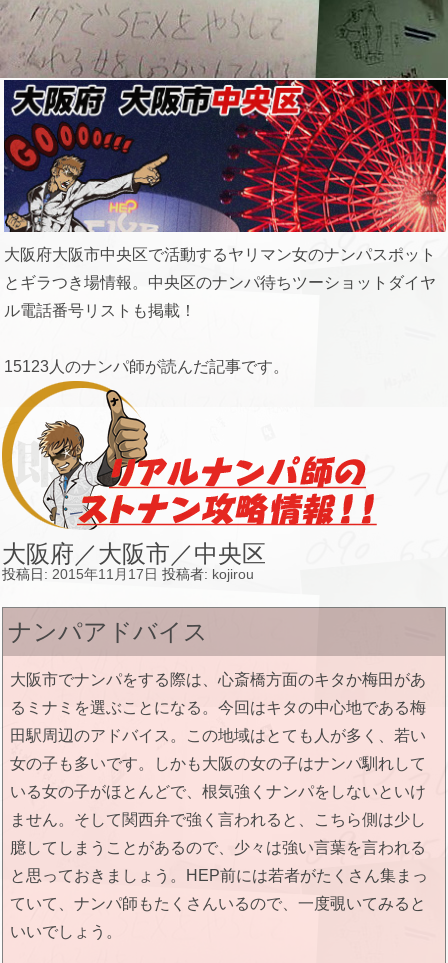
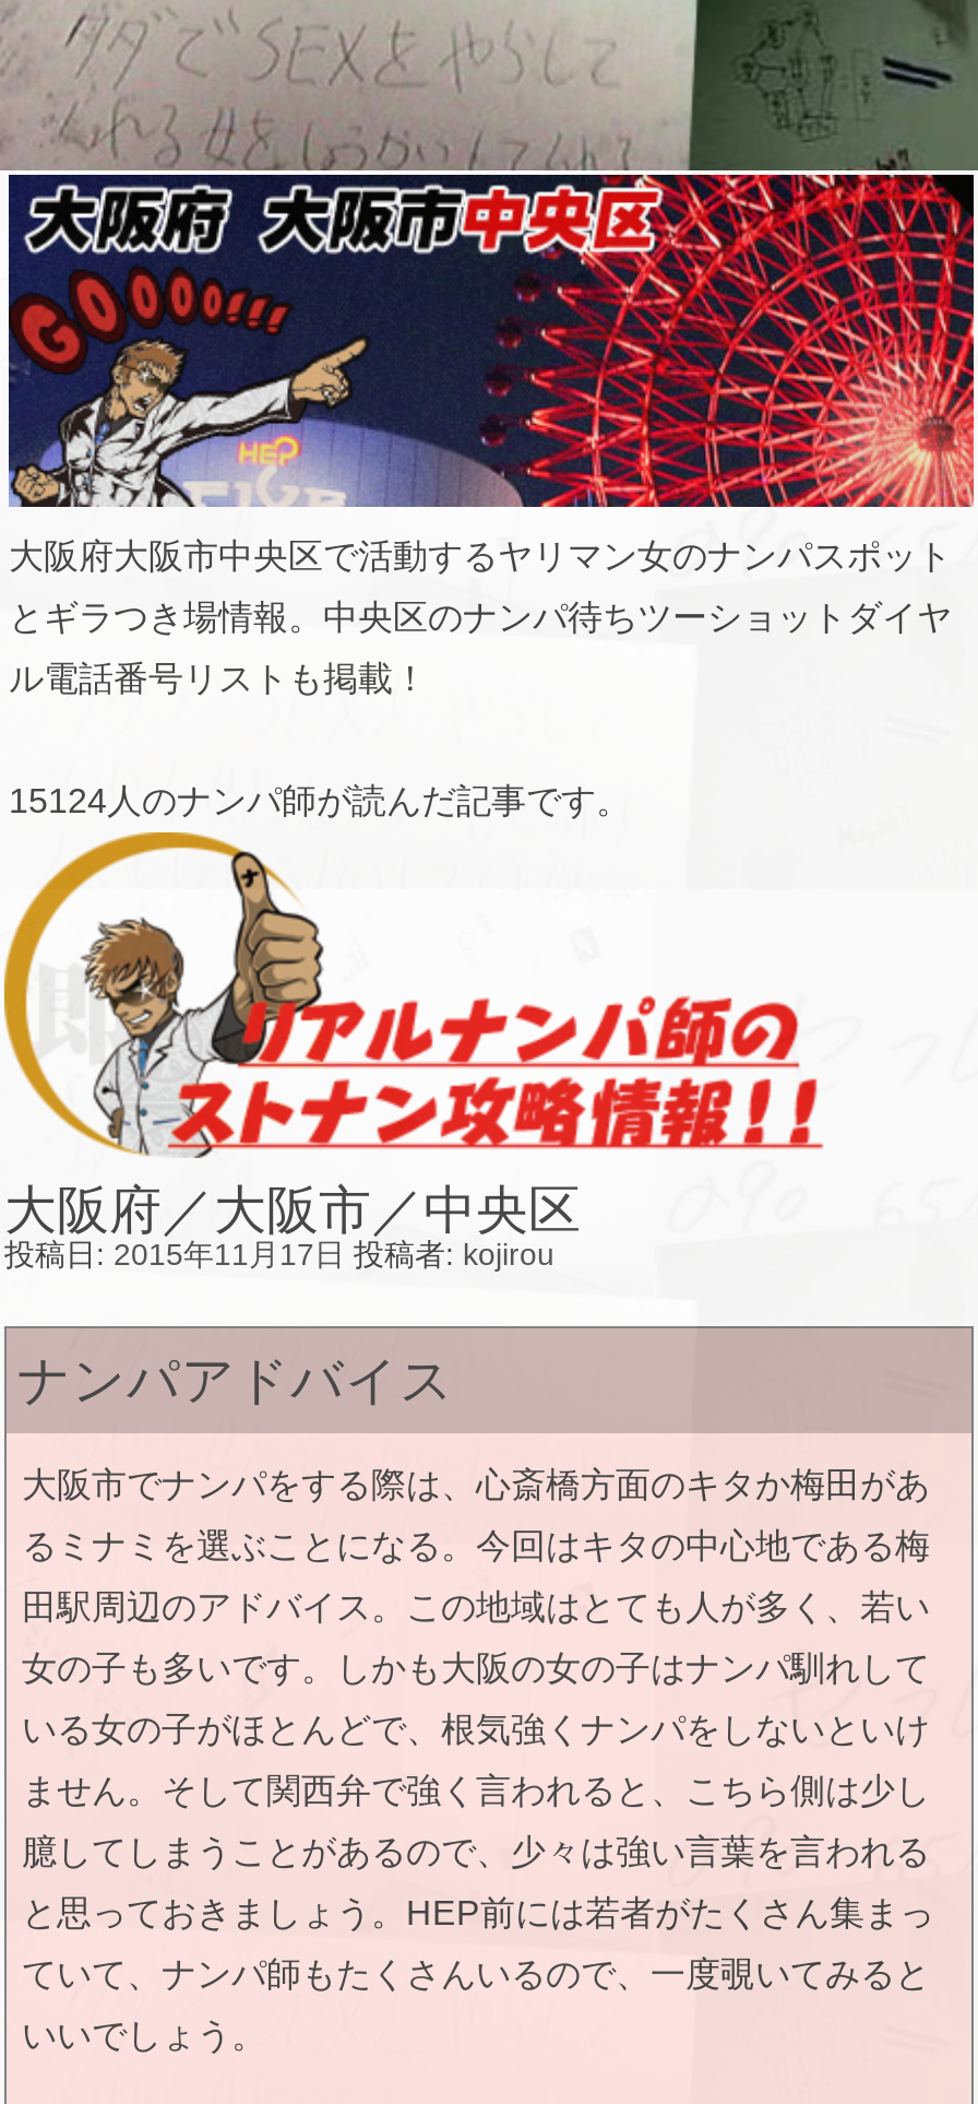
[4,358,289,375] 15123人のナンパ師が読んだ記事です。 -> [9,783,631,820] 15124人のナンパ師が読んだ記事です。

